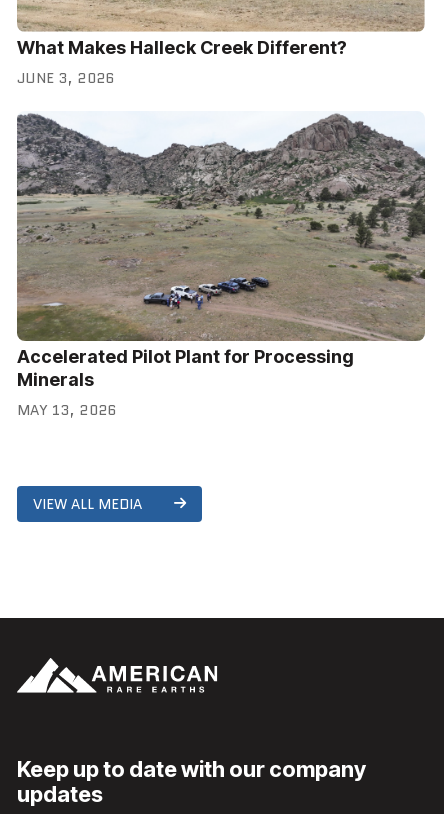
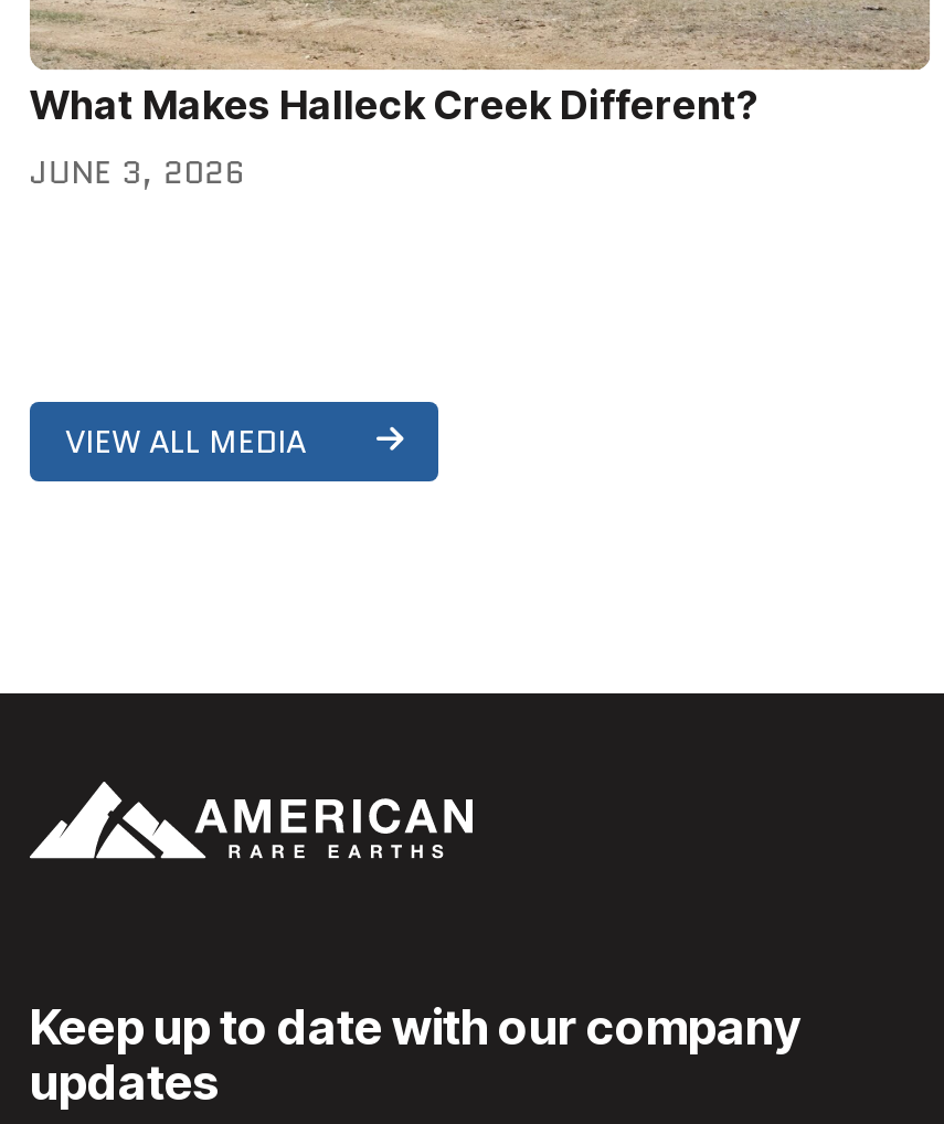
[16,112,425,419] [image] | Accelerated Pilot Plant for Processing | Minerals | MAY 13, 2026 -> none

